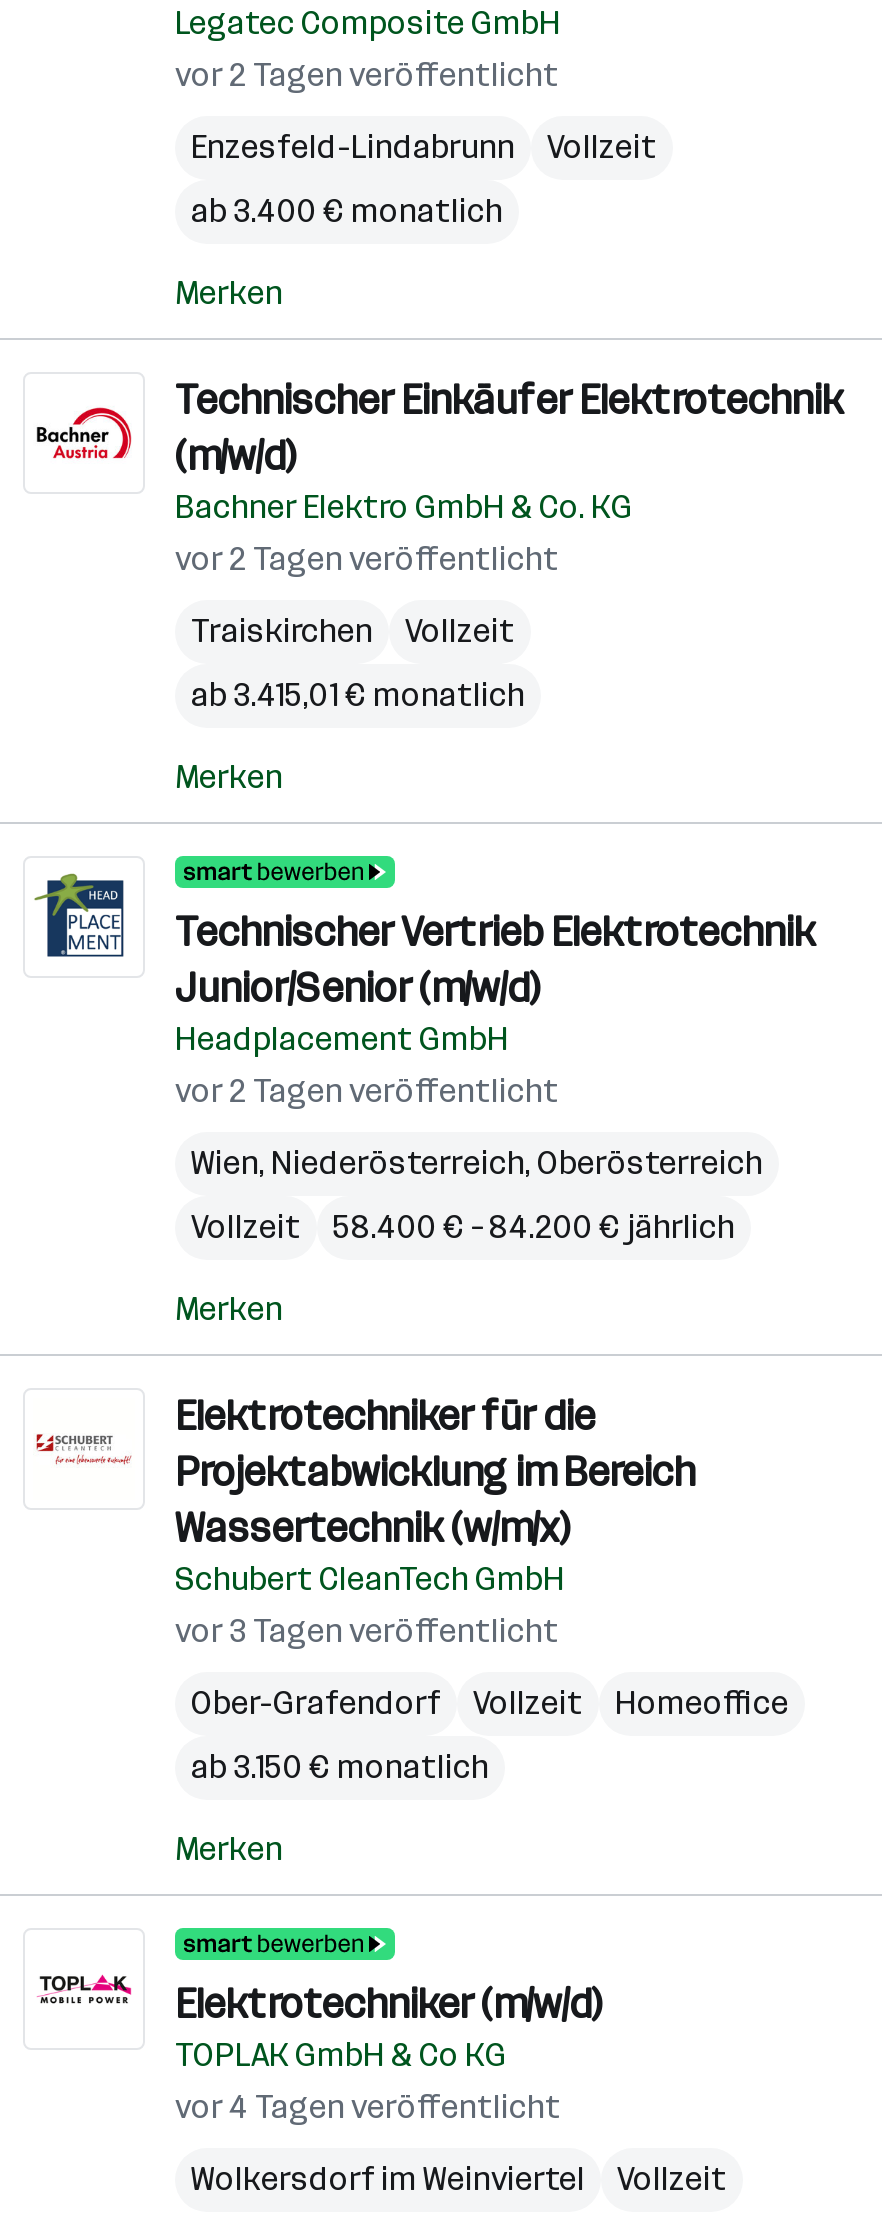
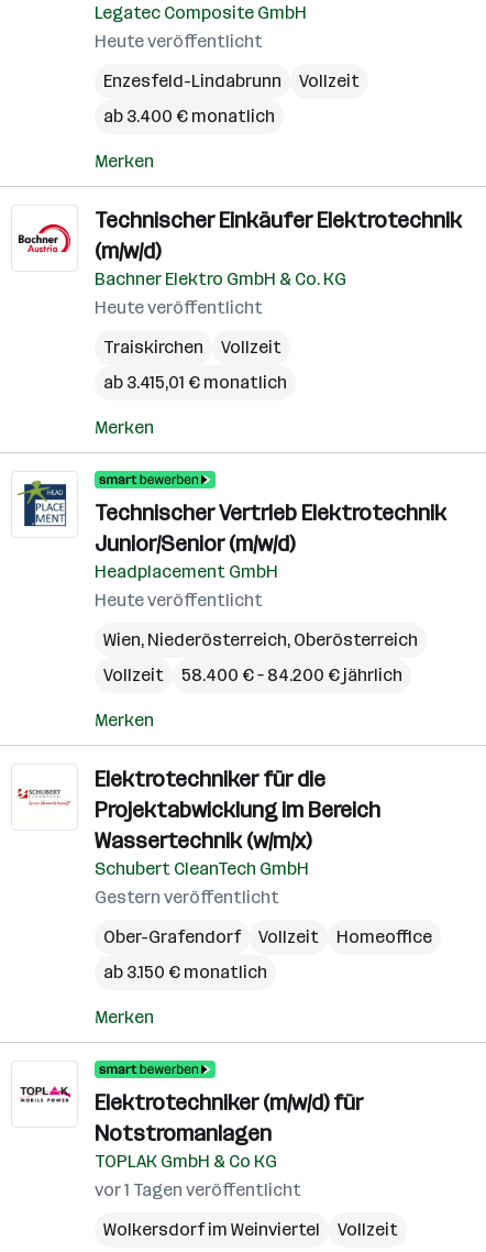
[175,56,559,94] vor 2 Tagen veröffentlicht -> [95,31,263,52] Heute veröffentlicht
[175,540,559,578] vor 2 Tagen veröffentlicht -> [95,297,263,318] Heute veröffentlicht
[175,1072,559,1110] vor 2 Tagen veröffentlicht -> [95,590,263,611] Heute veröffentlicht
[175,1612,559,1650] vor 3 Tagen veröffentlicht -> [95,887,279,908] Gestern veröffentlicht
[175,1980,601,2028] Elektrotechniker (m/w/d) -> [95,1089,363,1146] Elektrotechniker (m/w/d) für | Notstromanlagen
[175,2088,561,2126] vor 4 Tagen veröffentlicht -> [95,1179,301,1200] vor 1 Tagen veröffentlicht

